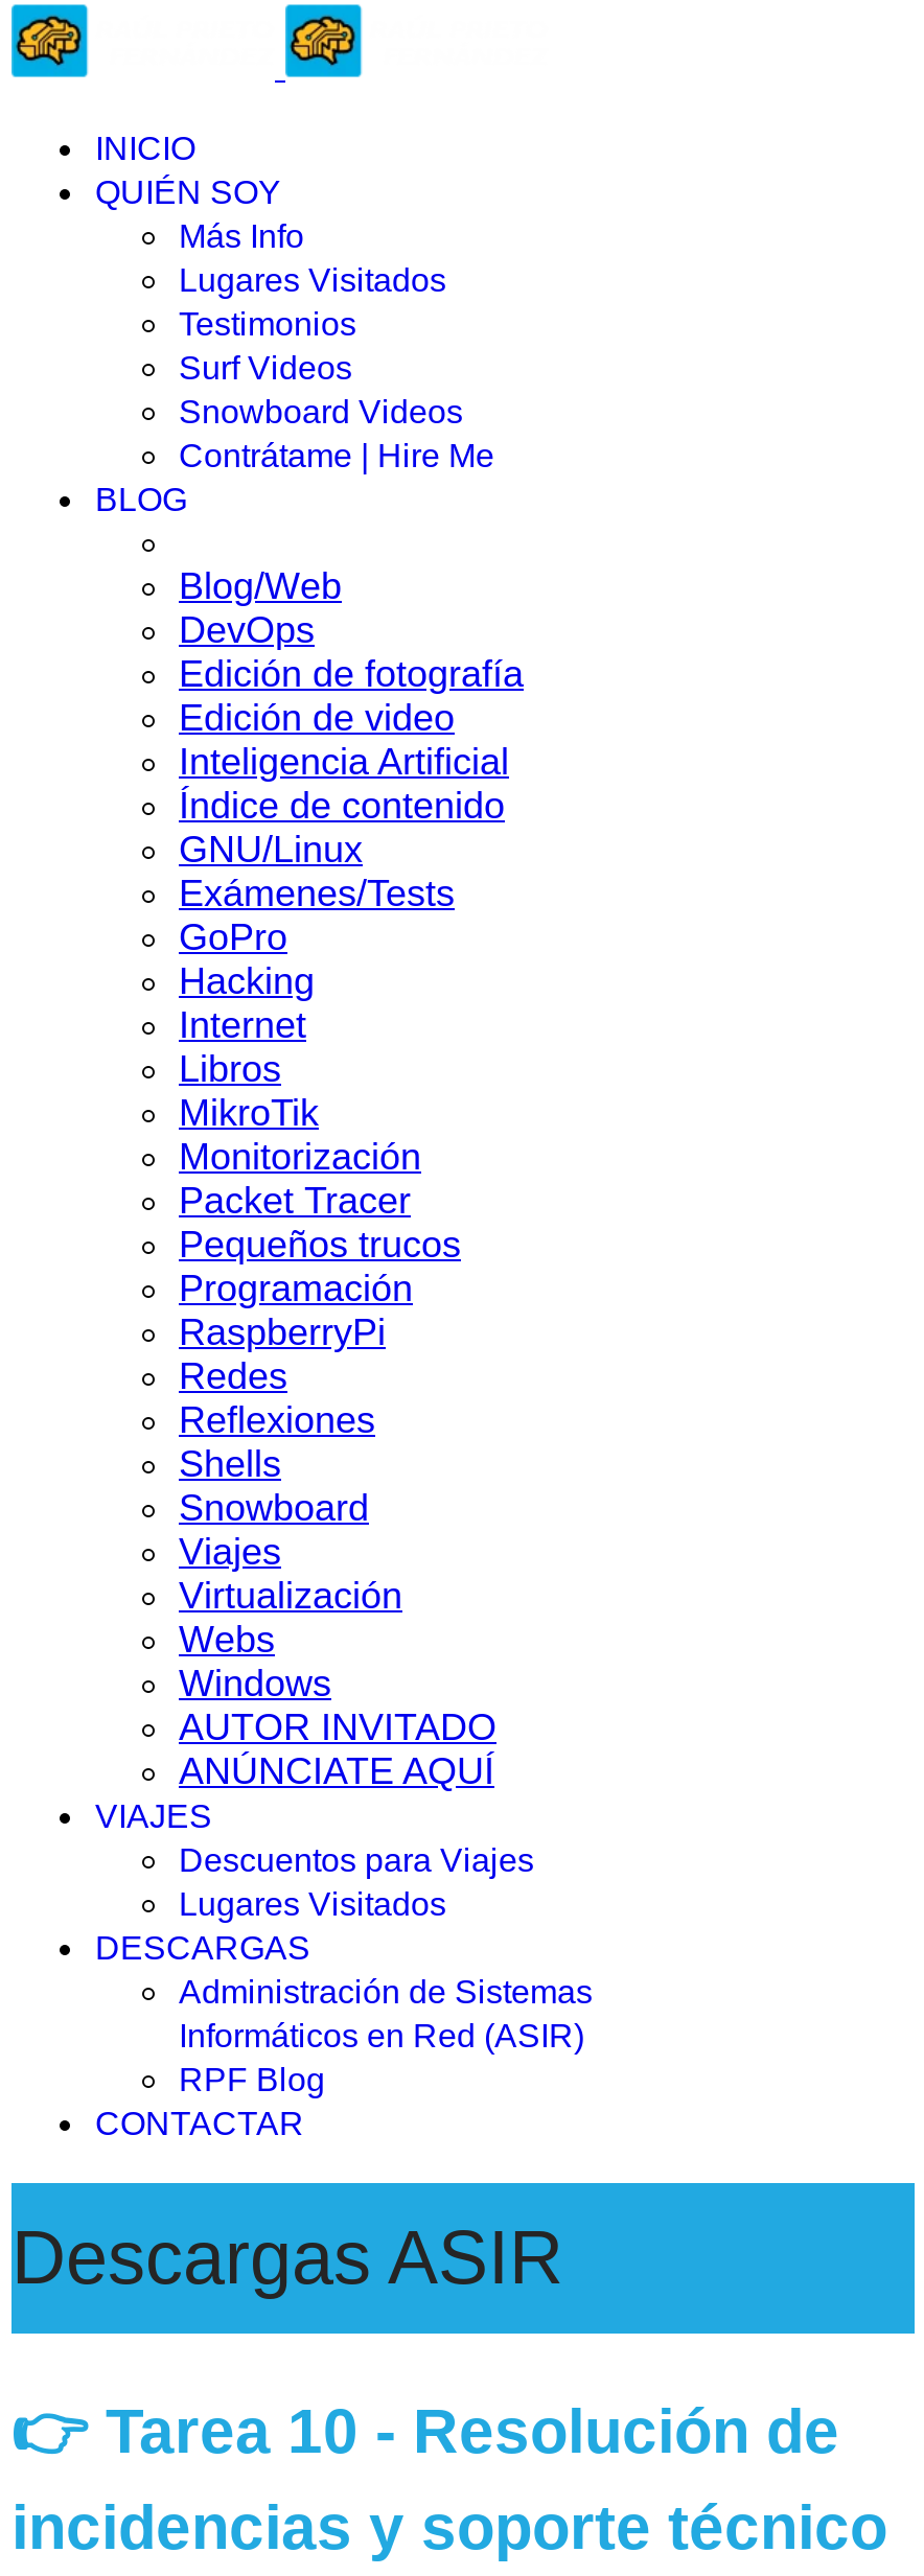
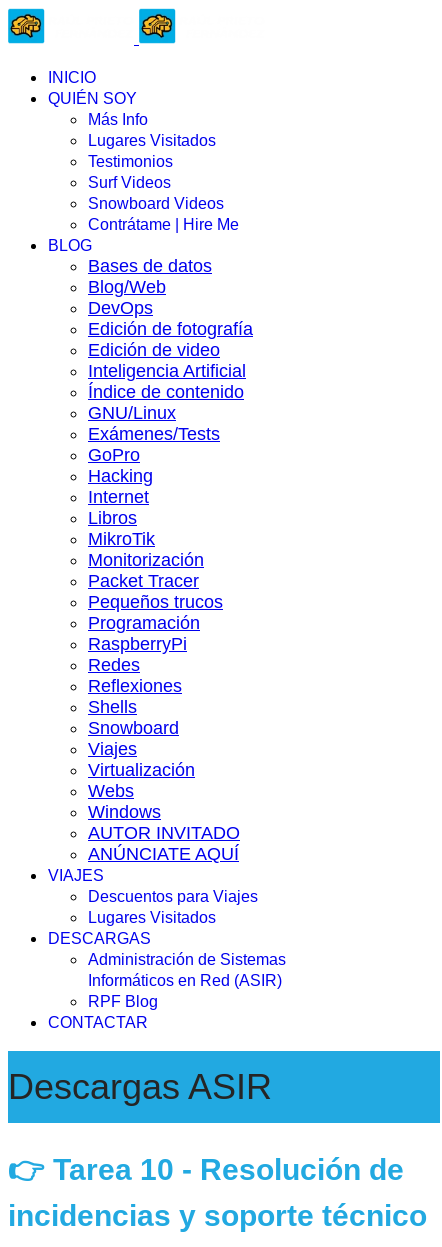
none -> [88,256,212,276] Bases de datos

